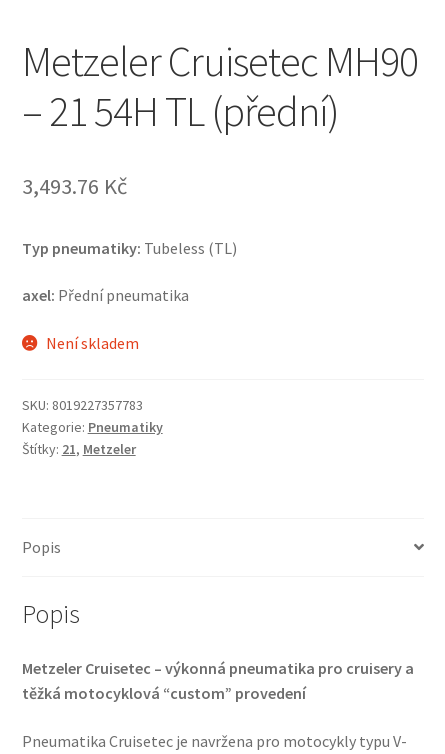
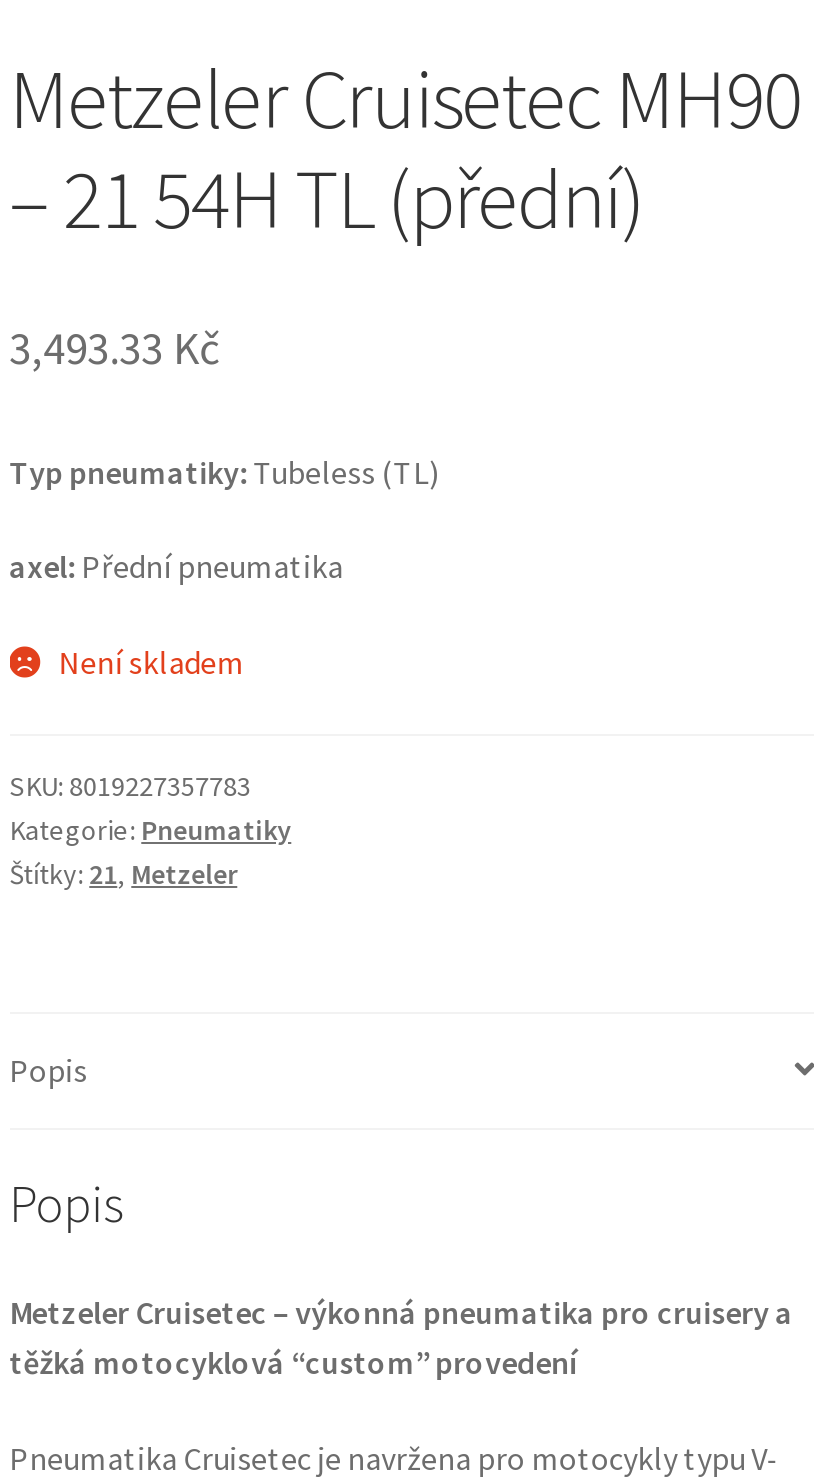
[22,172,127,200] 3,493.76 Kč -> [9,319,219,375] 3,493.33 Kč

